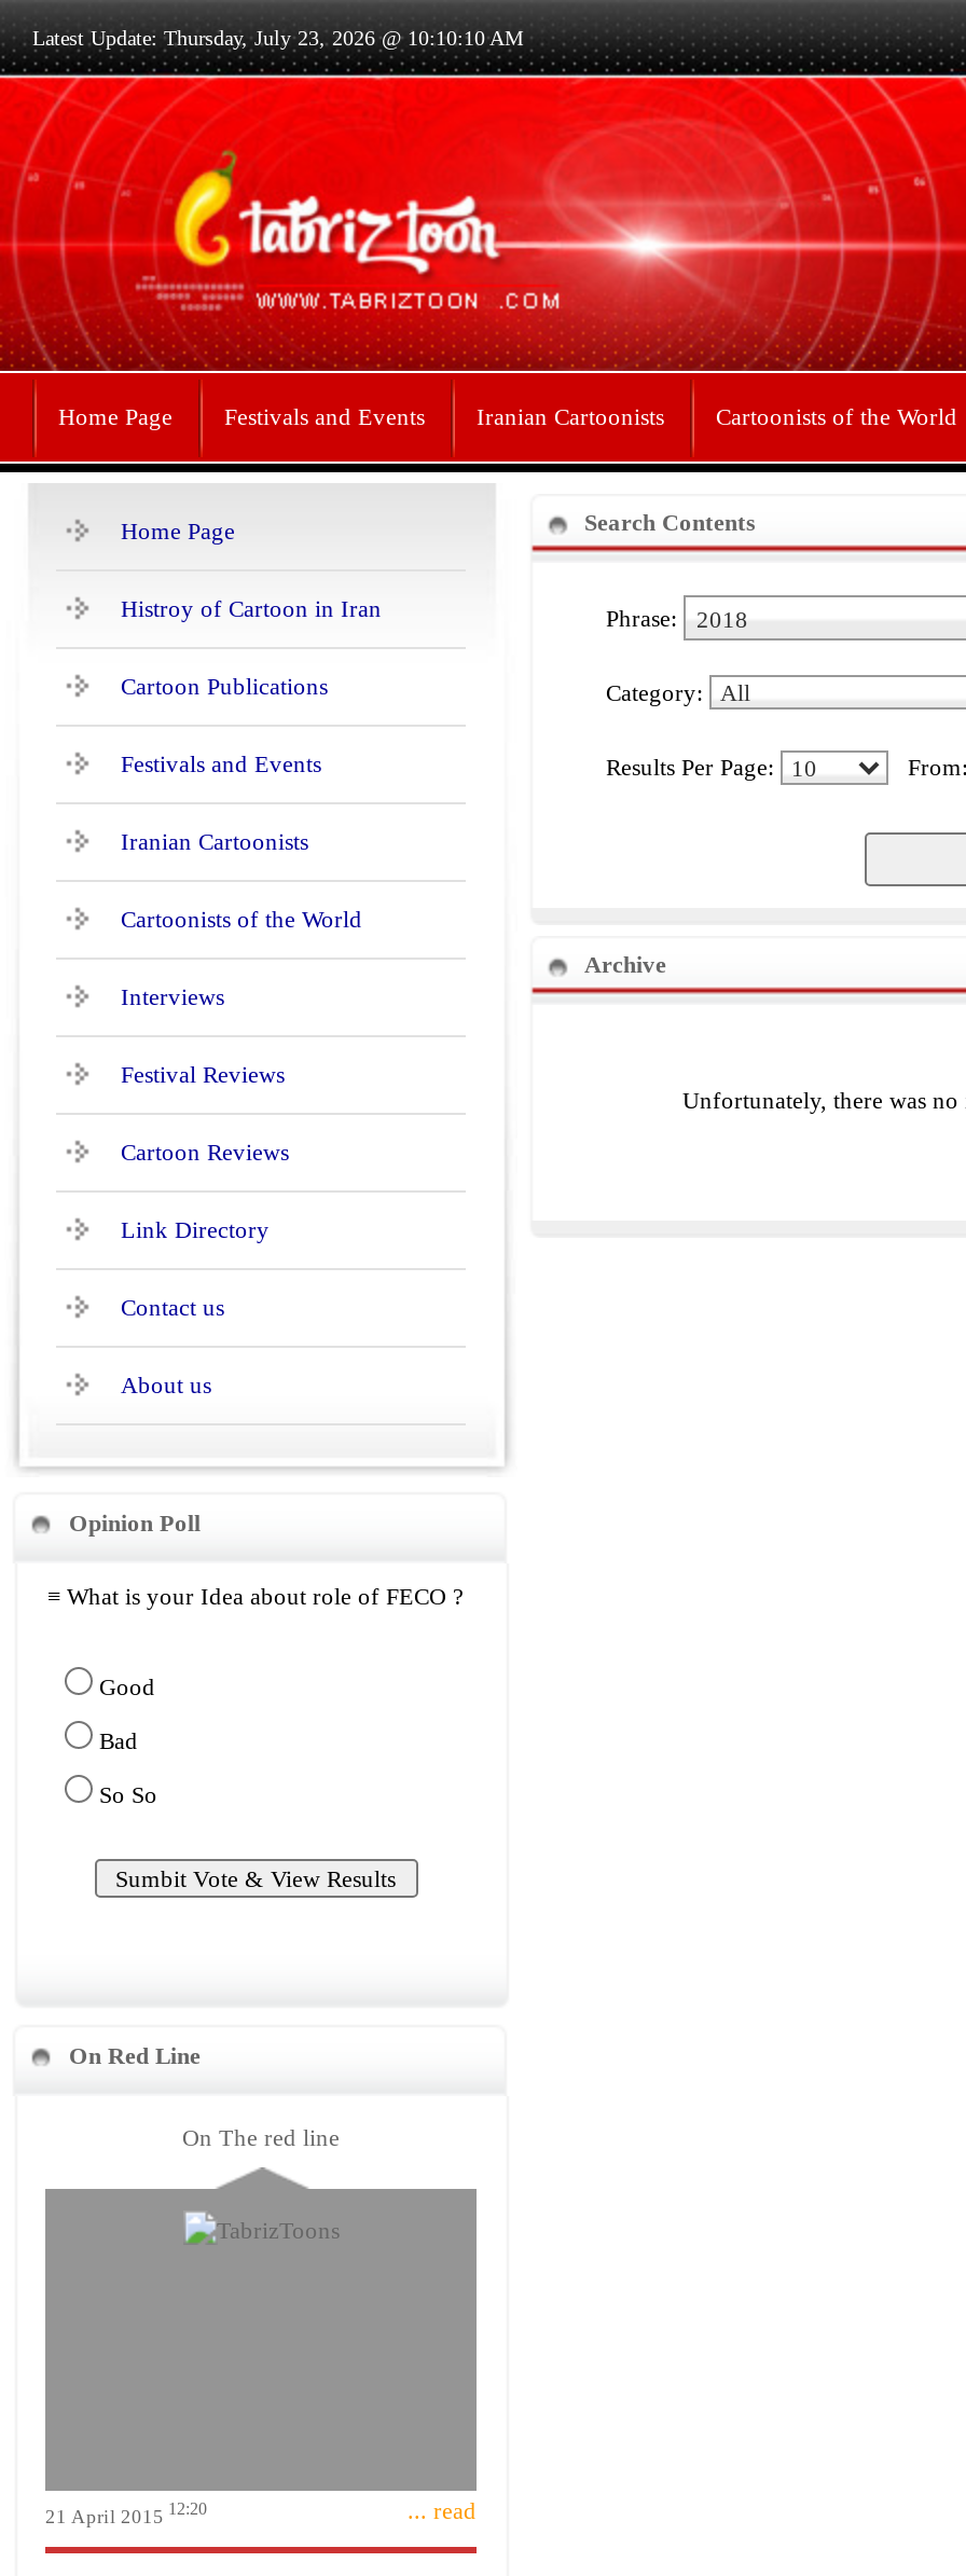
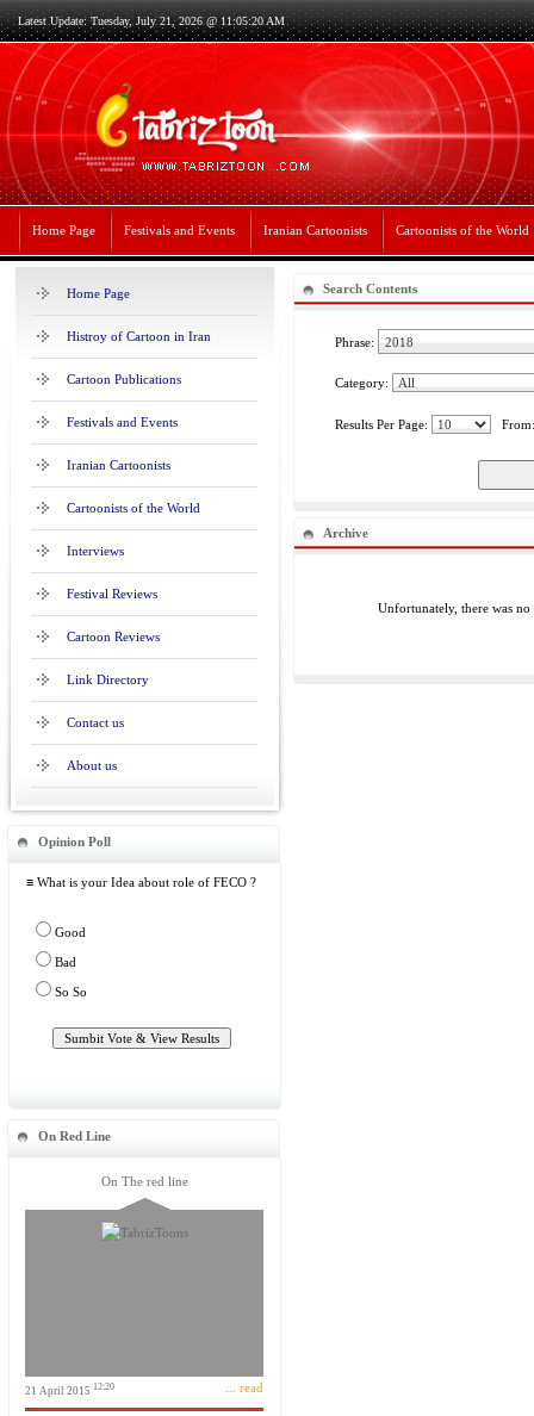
[32,26,524,50] Latest Update: Thursday, July 23, 2026 @ 10:10:10 AM -> [18,14,285,27] Latest Update: Tuesday, July 21, 2026 @ 11:05:20 AM

